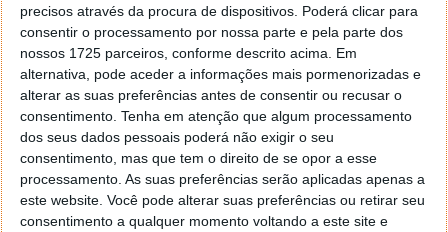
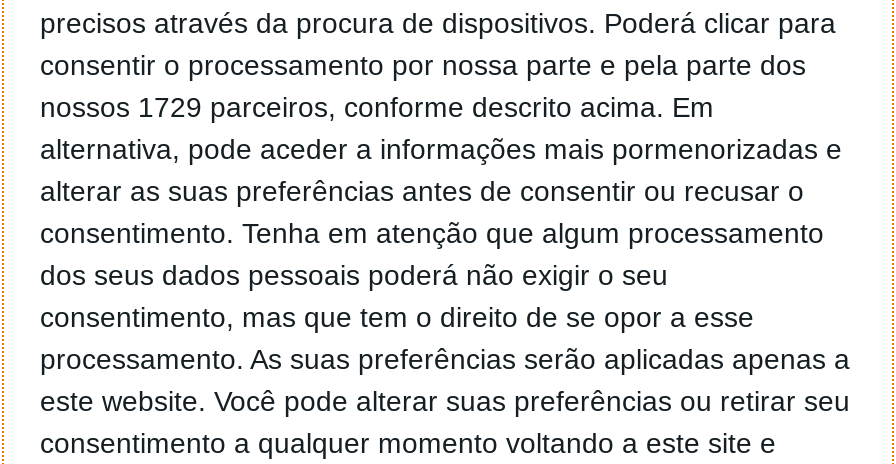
[20,45,357,61] nossos 1725 parceiros, conforme descrito acima. Em -> [40,90,714,122] nossos 1729 parceiros, conforme descrito acima. Em

